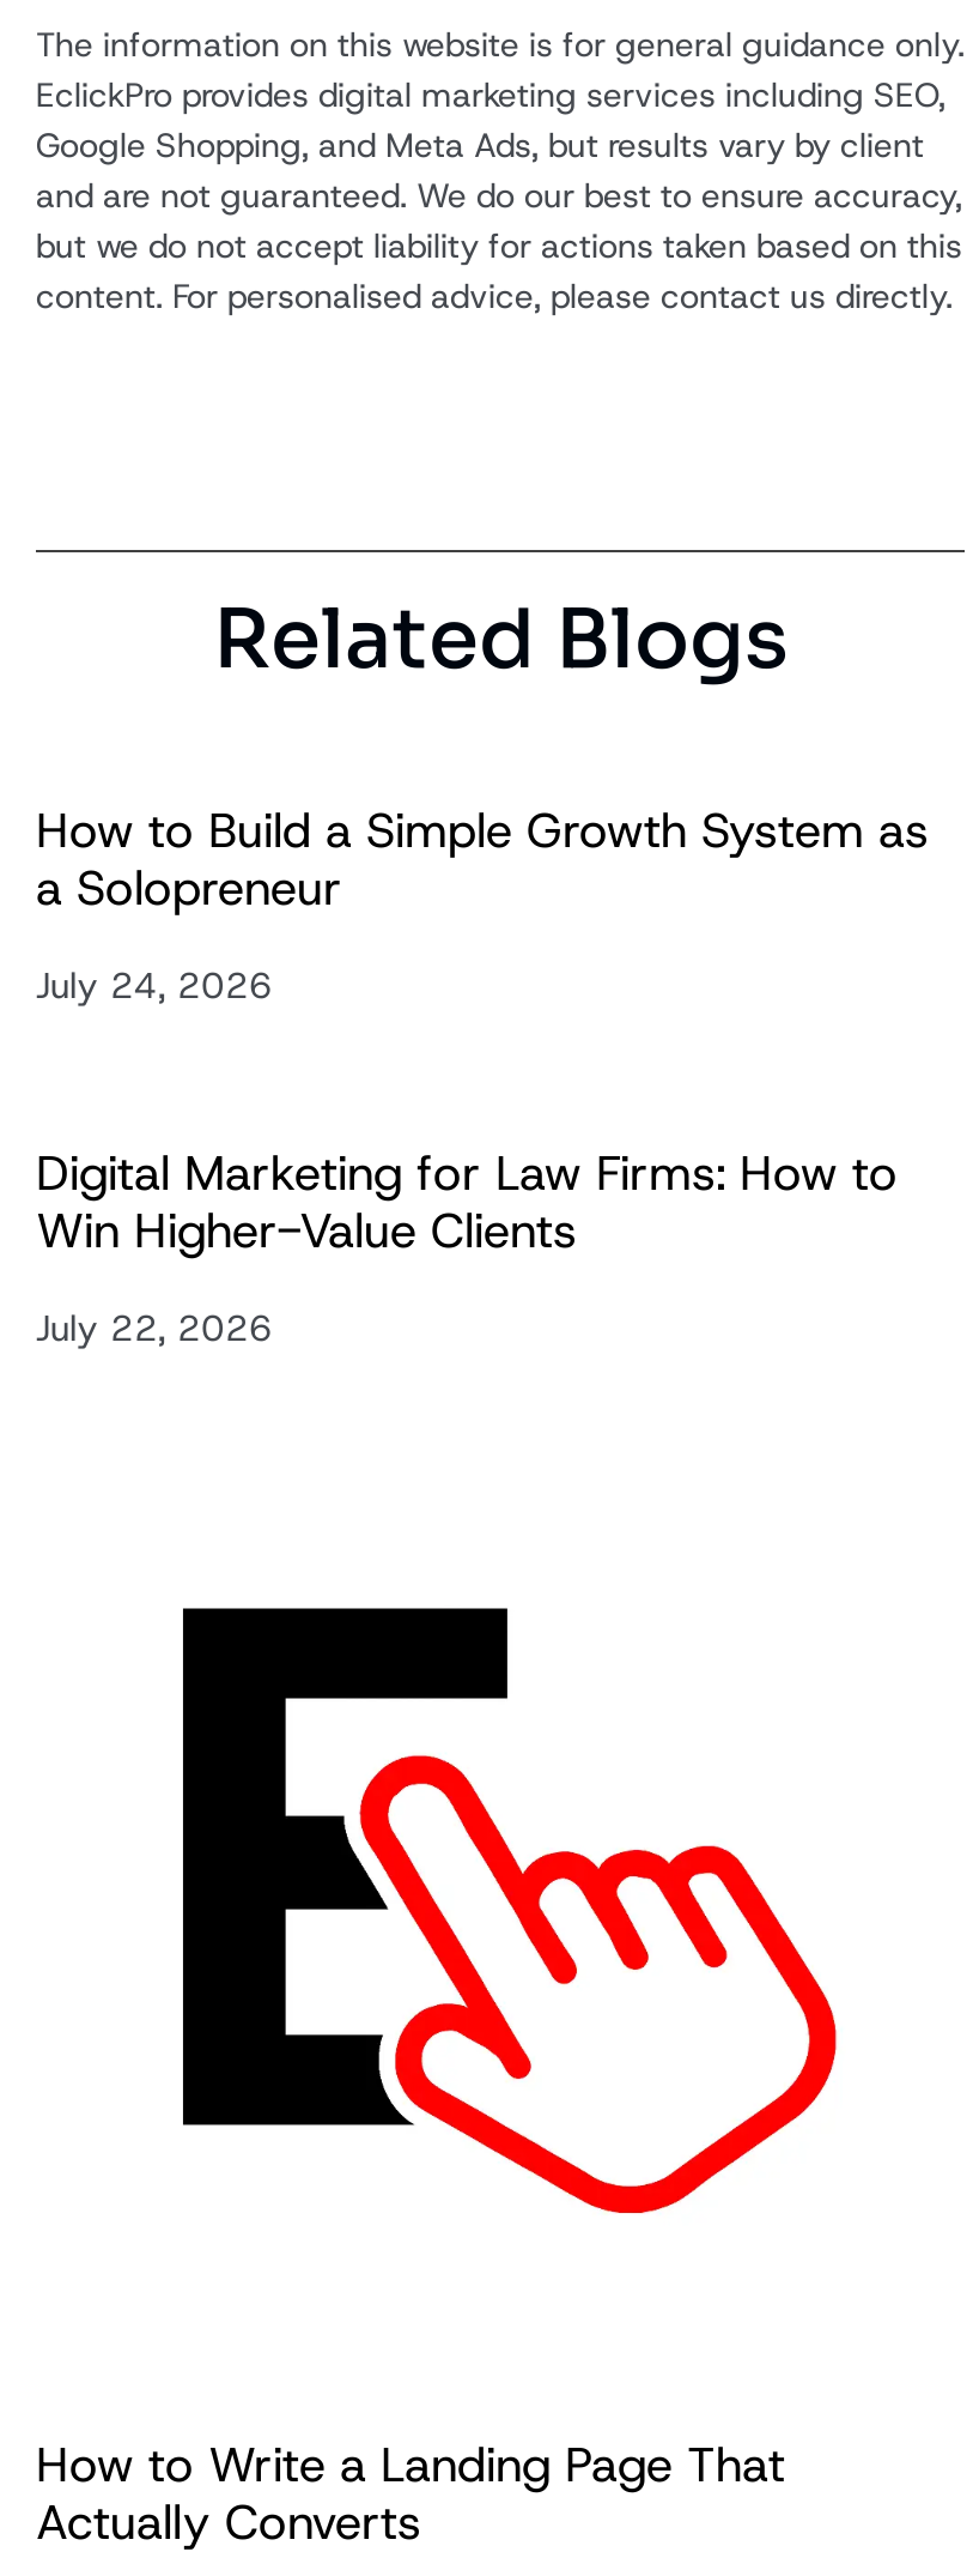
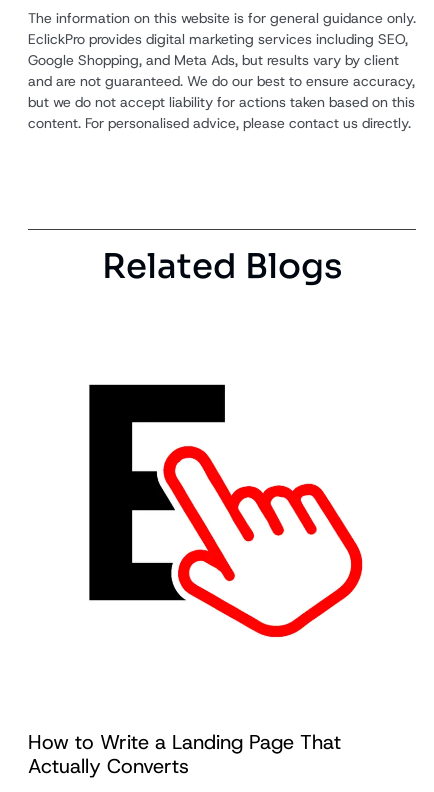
[36,799,929,1352] How to Build a Simple Growth System as | a Solopreneur | July 24, 2026 | Digital Marketing for Law Firms: How to | Win Higher-Value Clients | July 22, 2026 -> none

